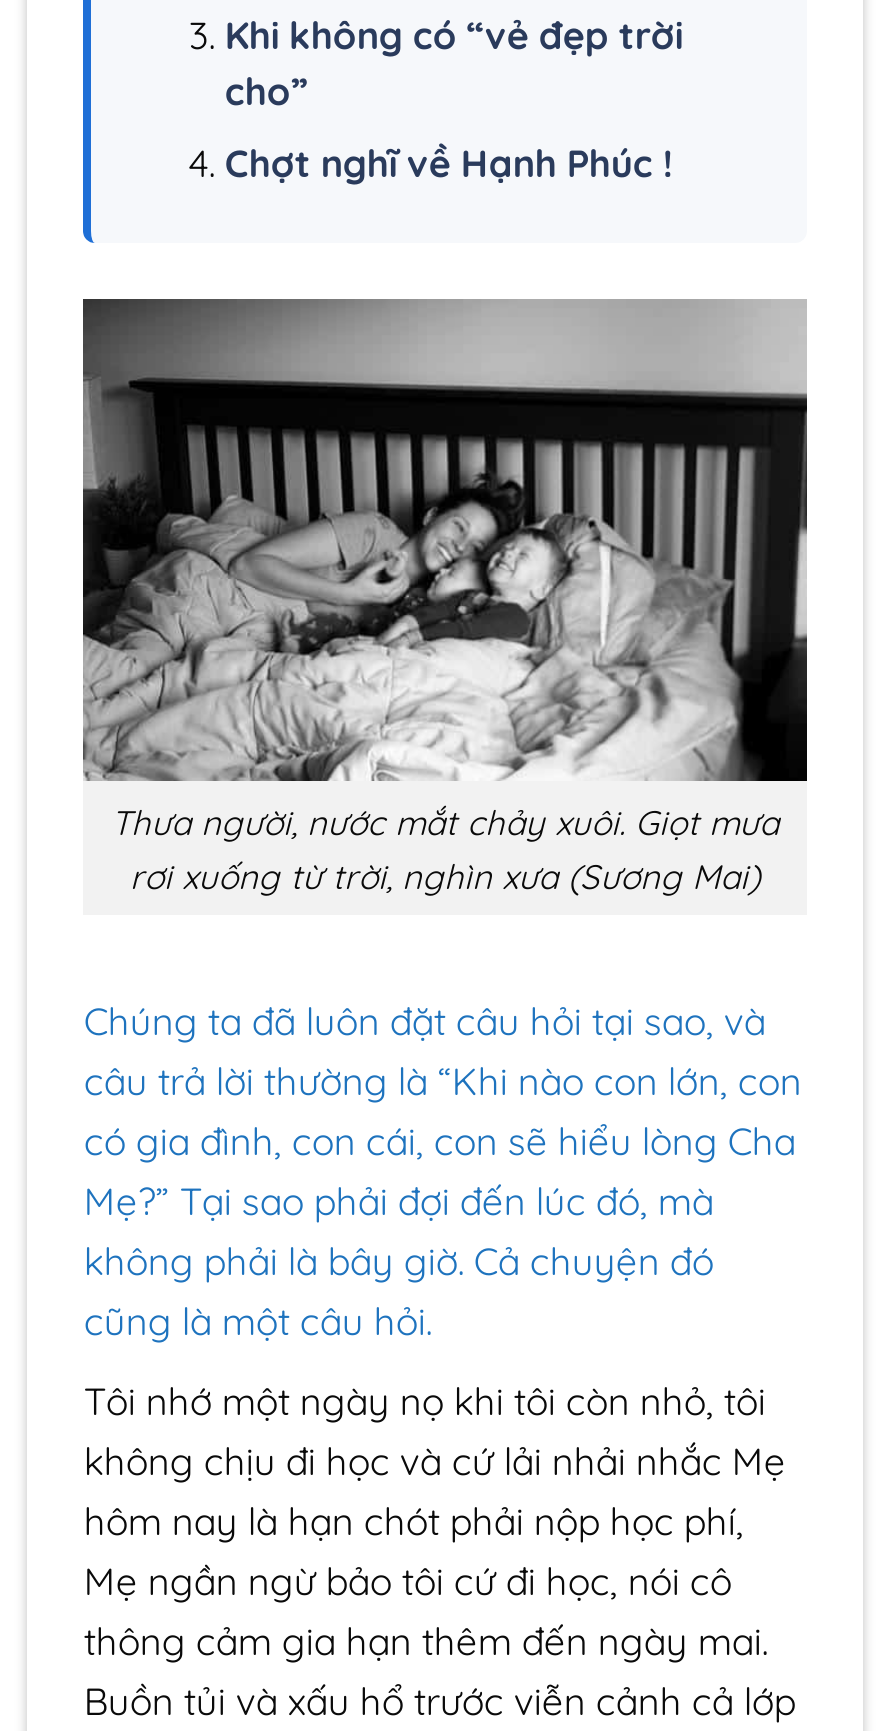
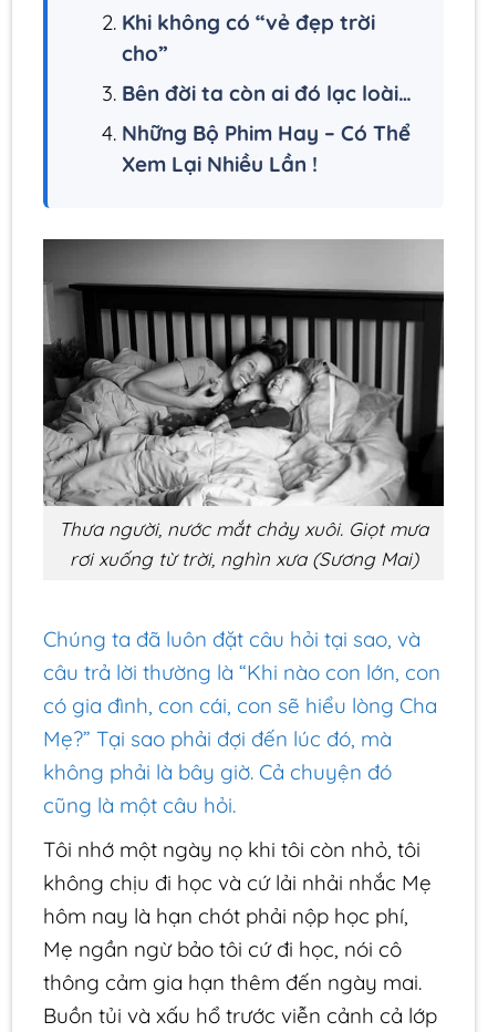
[225,139,673,187] Chợt nghĩ về Hạnh Phúc ! -> [122,80,411,177] Bên đời ta còn ai đó lạc loài… | Những Bộ Phim Hay – Có Thể | Xem Lại Nhiều Lần !

